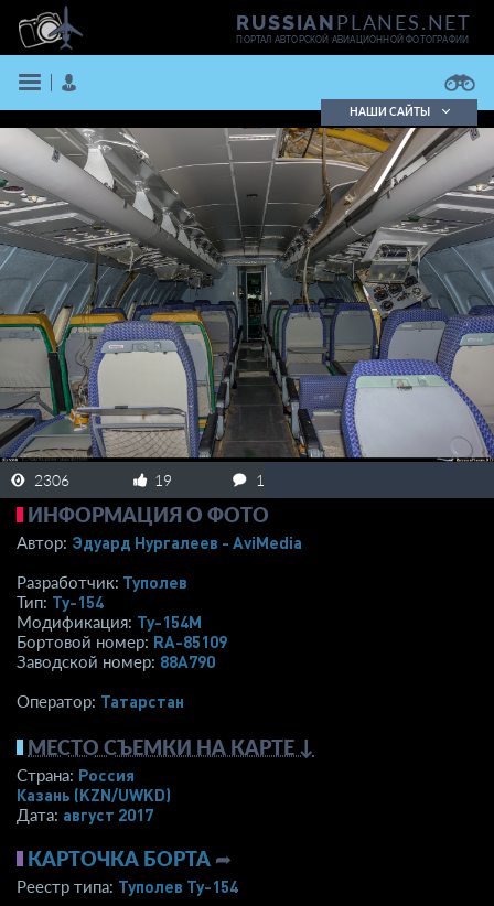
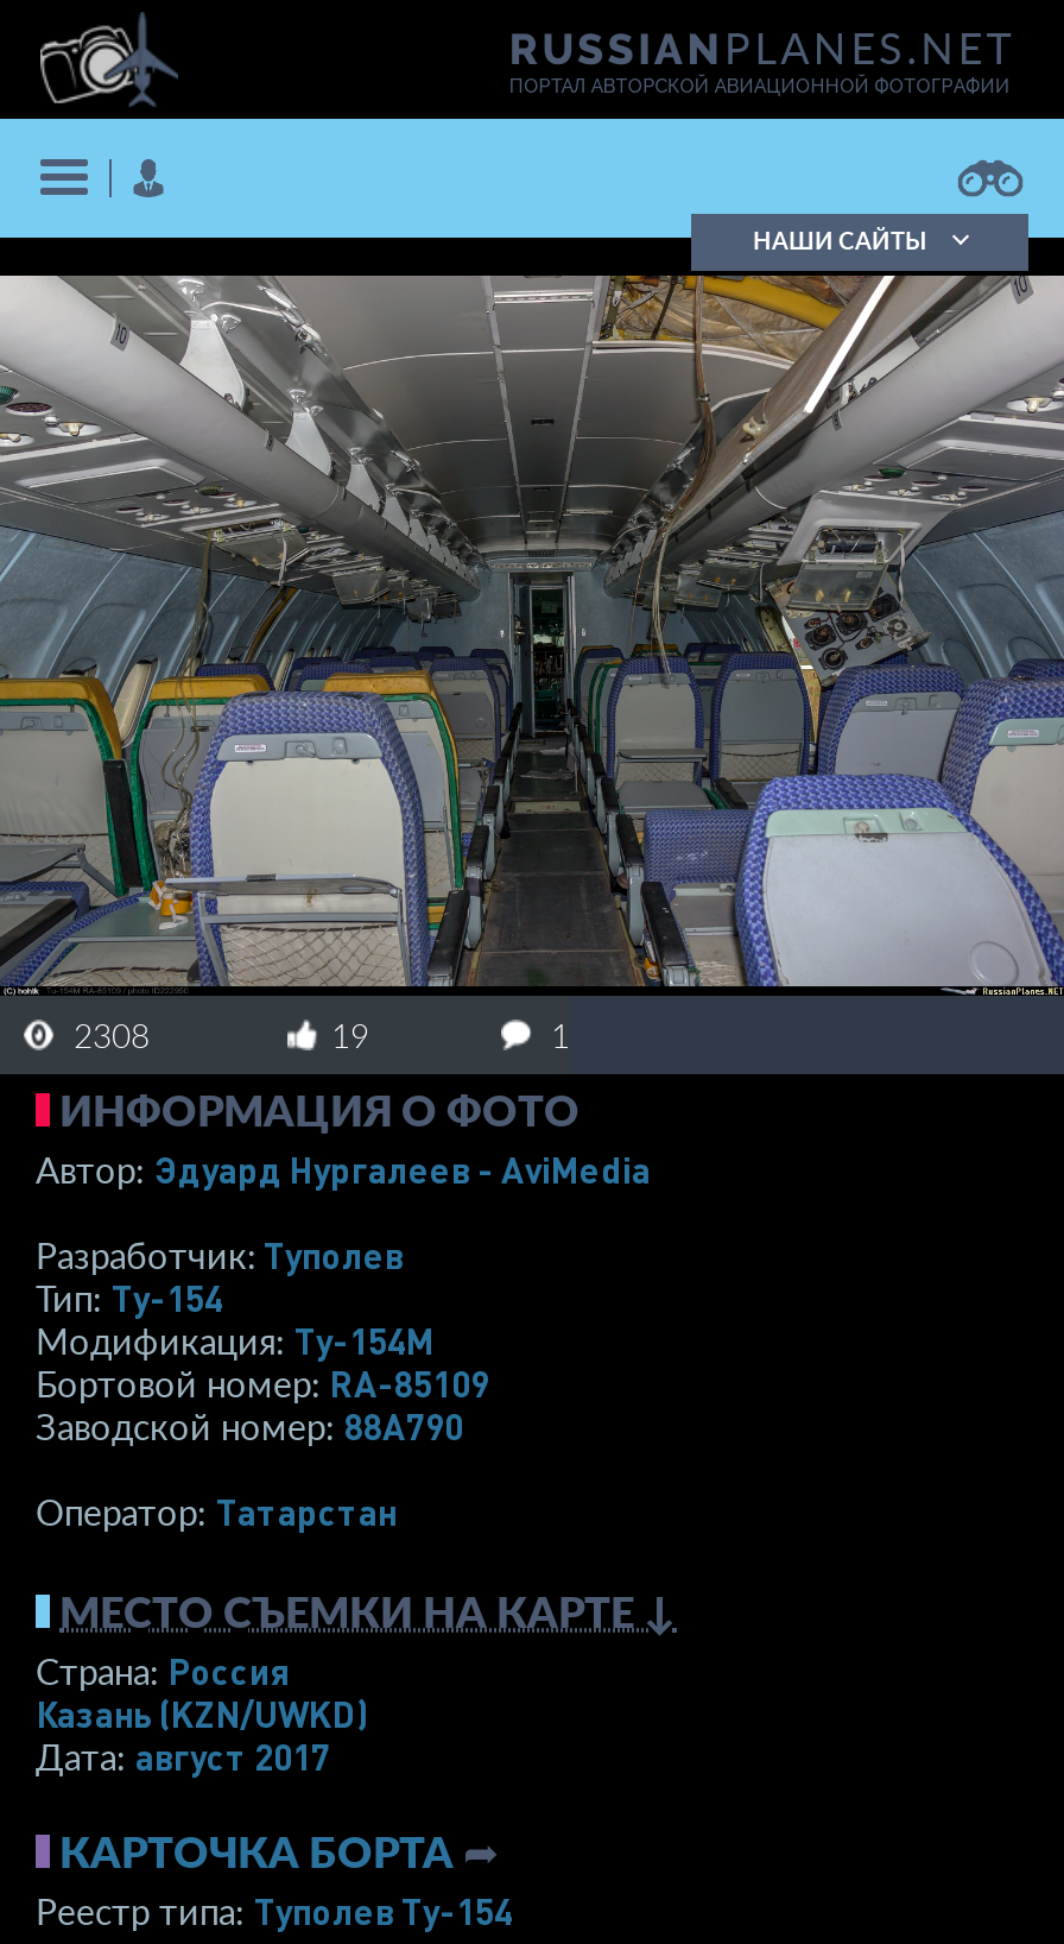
[25,470,69,489] 2306 -> [55,1014,150,1054] 2308

